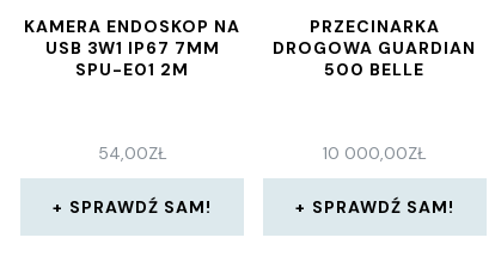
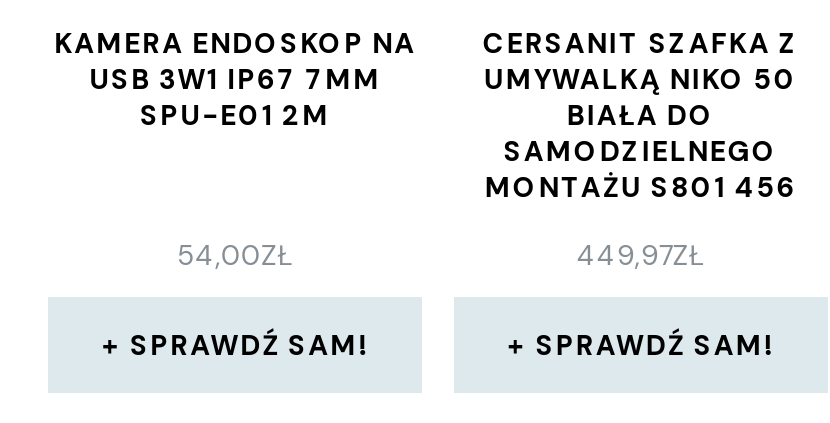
[273,15,476,80] PRZECINARKA | DROGOWA GUARDIAN | 500 BELLE -> [483,25,799,205] CERSANIT SZAFKA Z | UMYWALKĄ NIKO 50 | BIAŁA DO | SAMODZIELNEGO | MONTAŻU S801 456
[323,142,427,164] 10 000,00ZŁ -> [577,237,705,273] 449,97ZŁ

